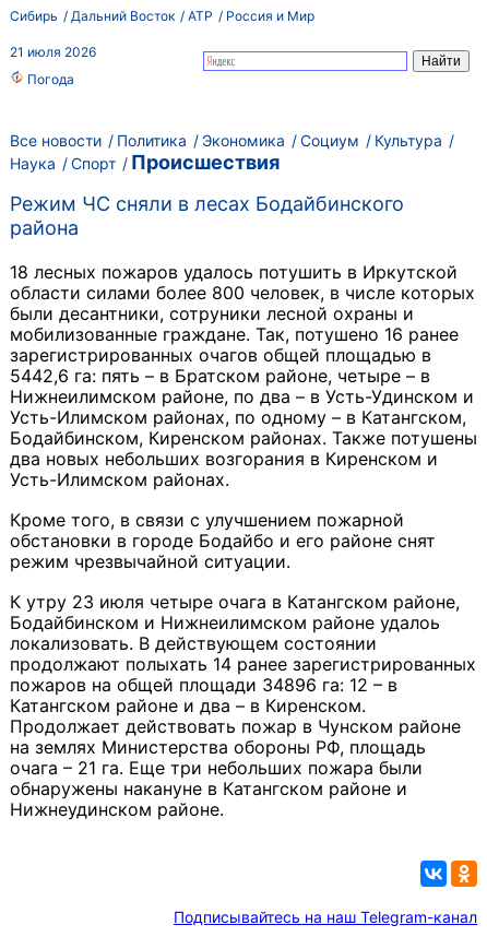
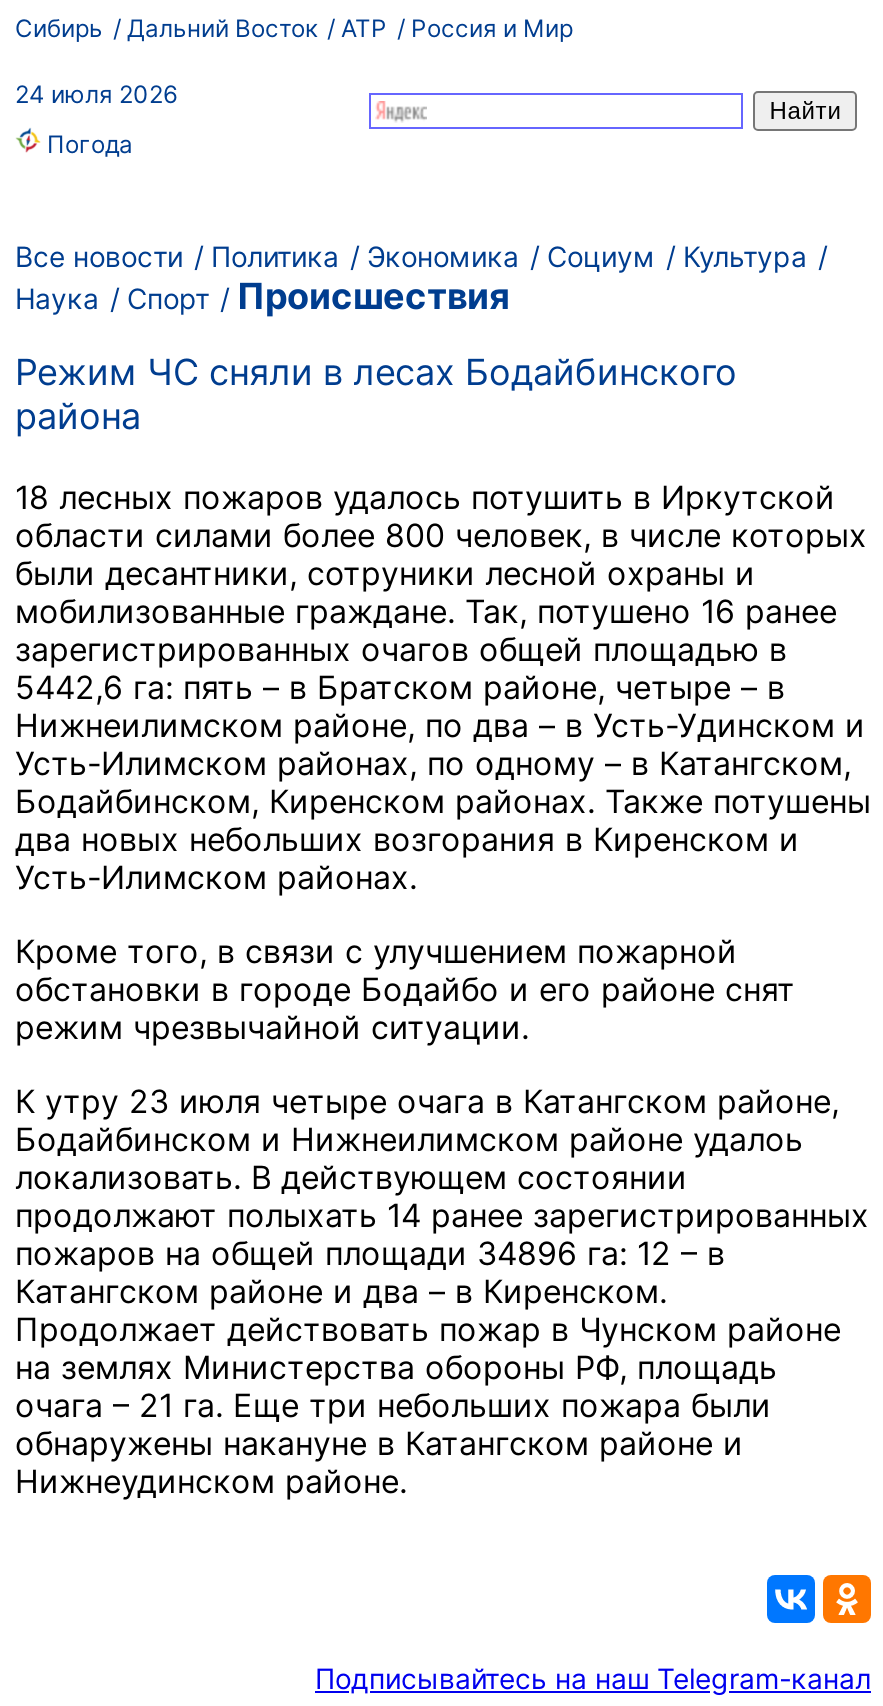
[10,44,96,60] 21 июля 2026 -> [15,79,177,109] 24 июля 2026

